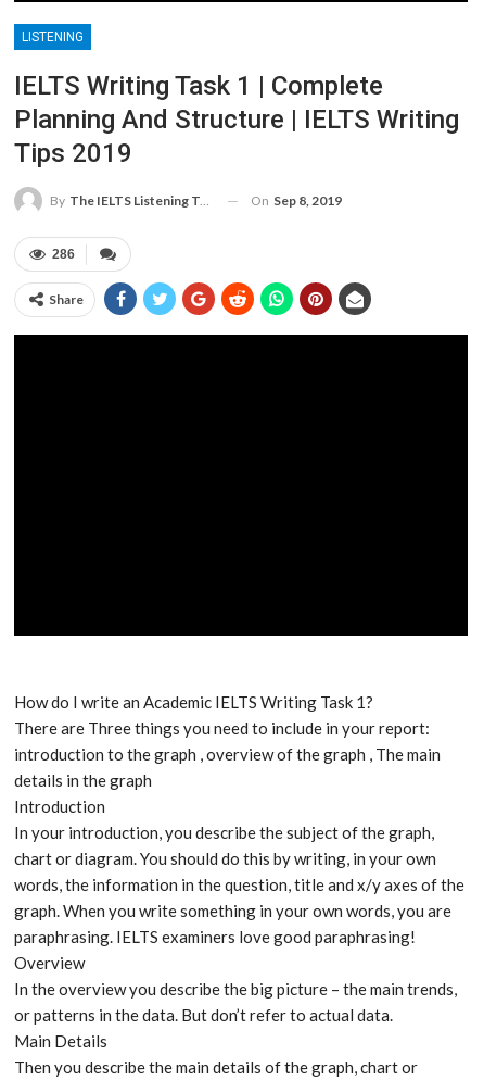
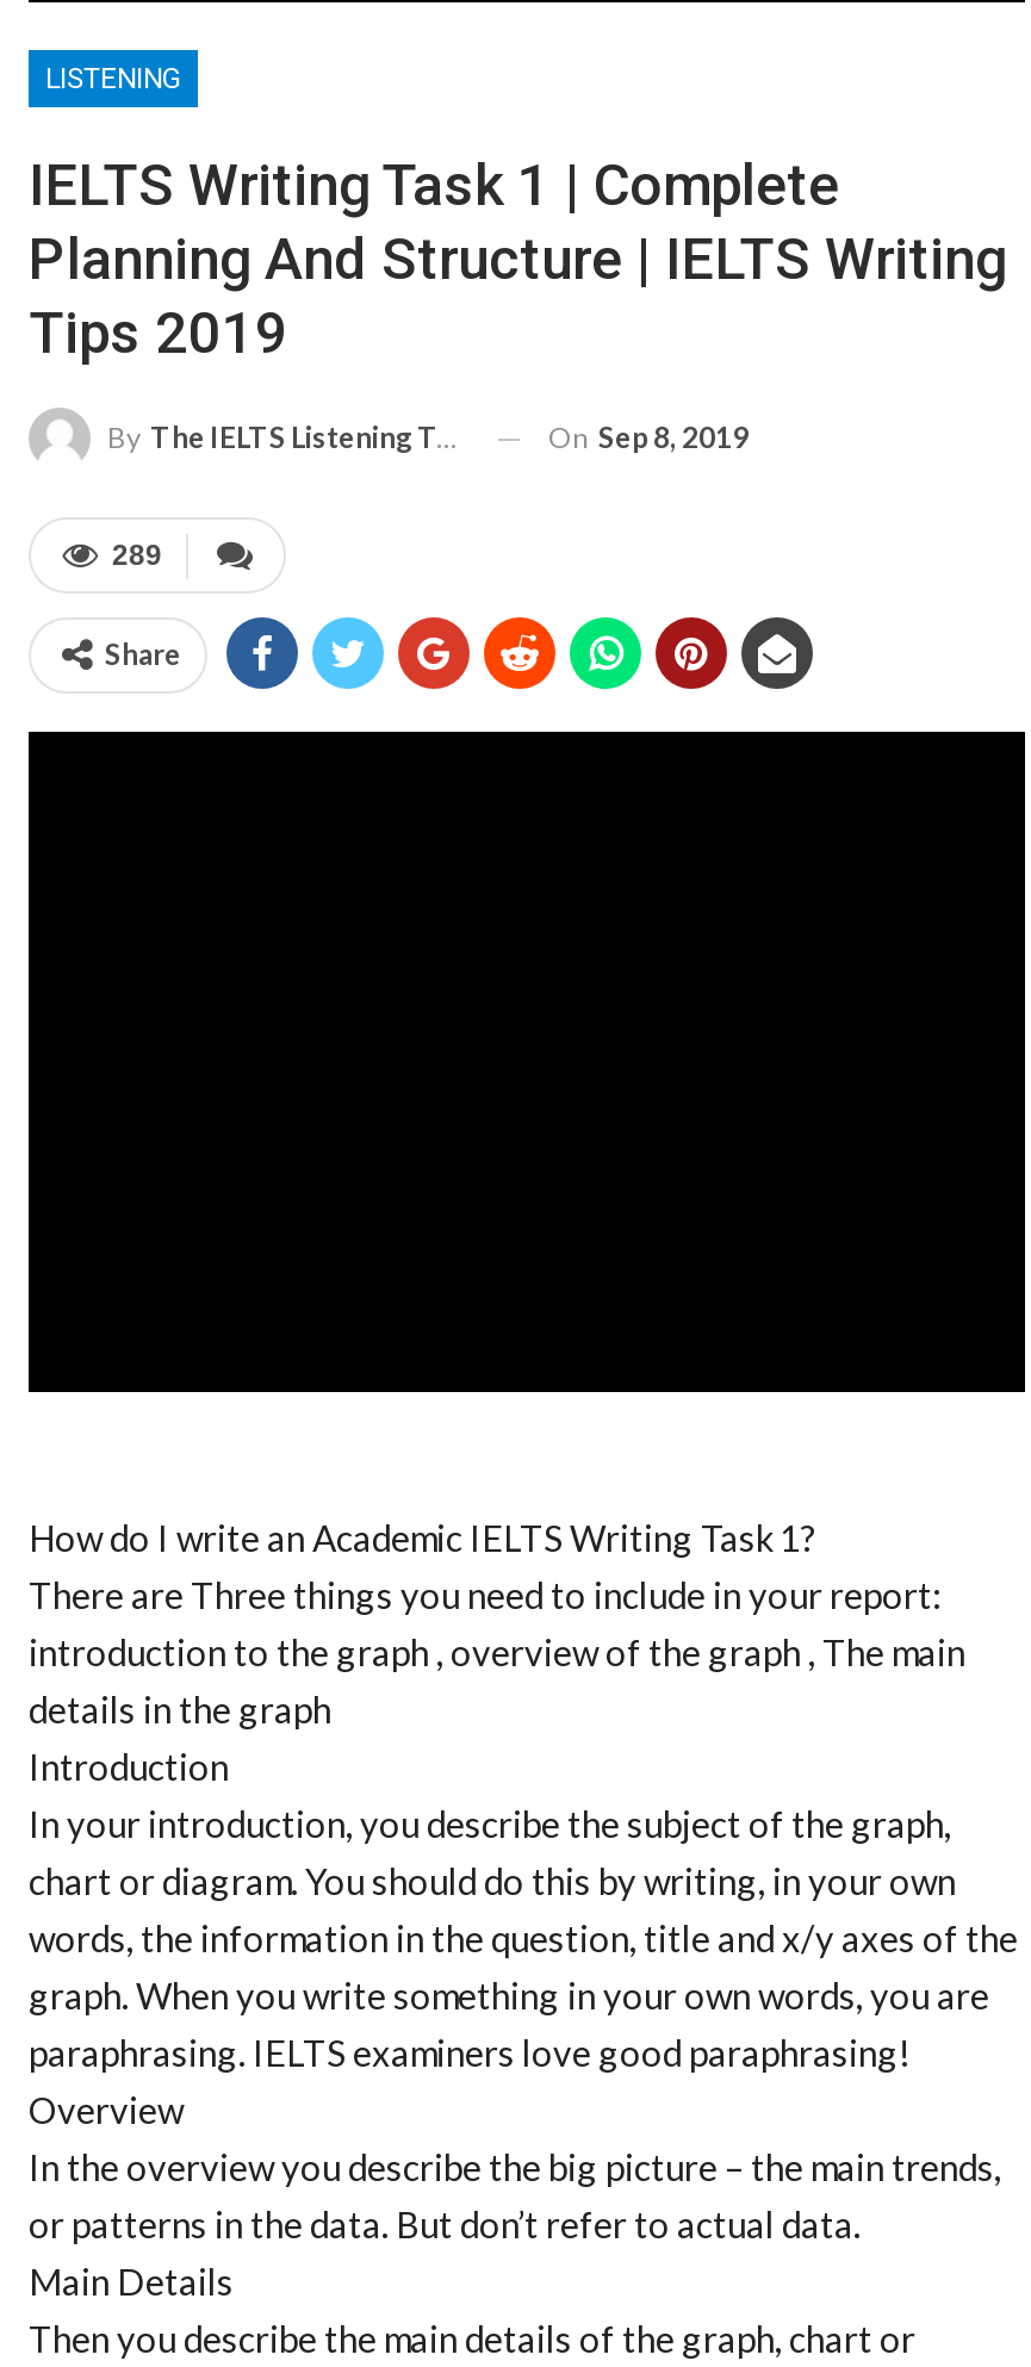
[52,247,75,262] 286 -> [112,540,162,573] 289

